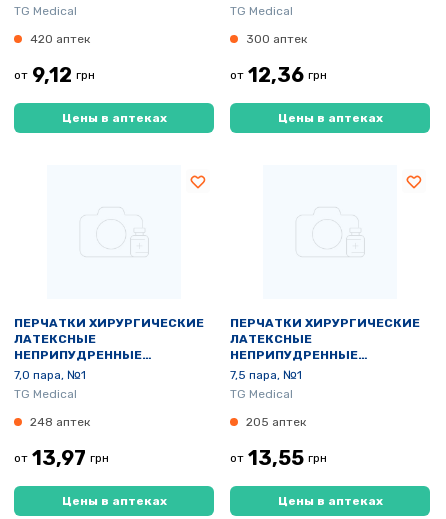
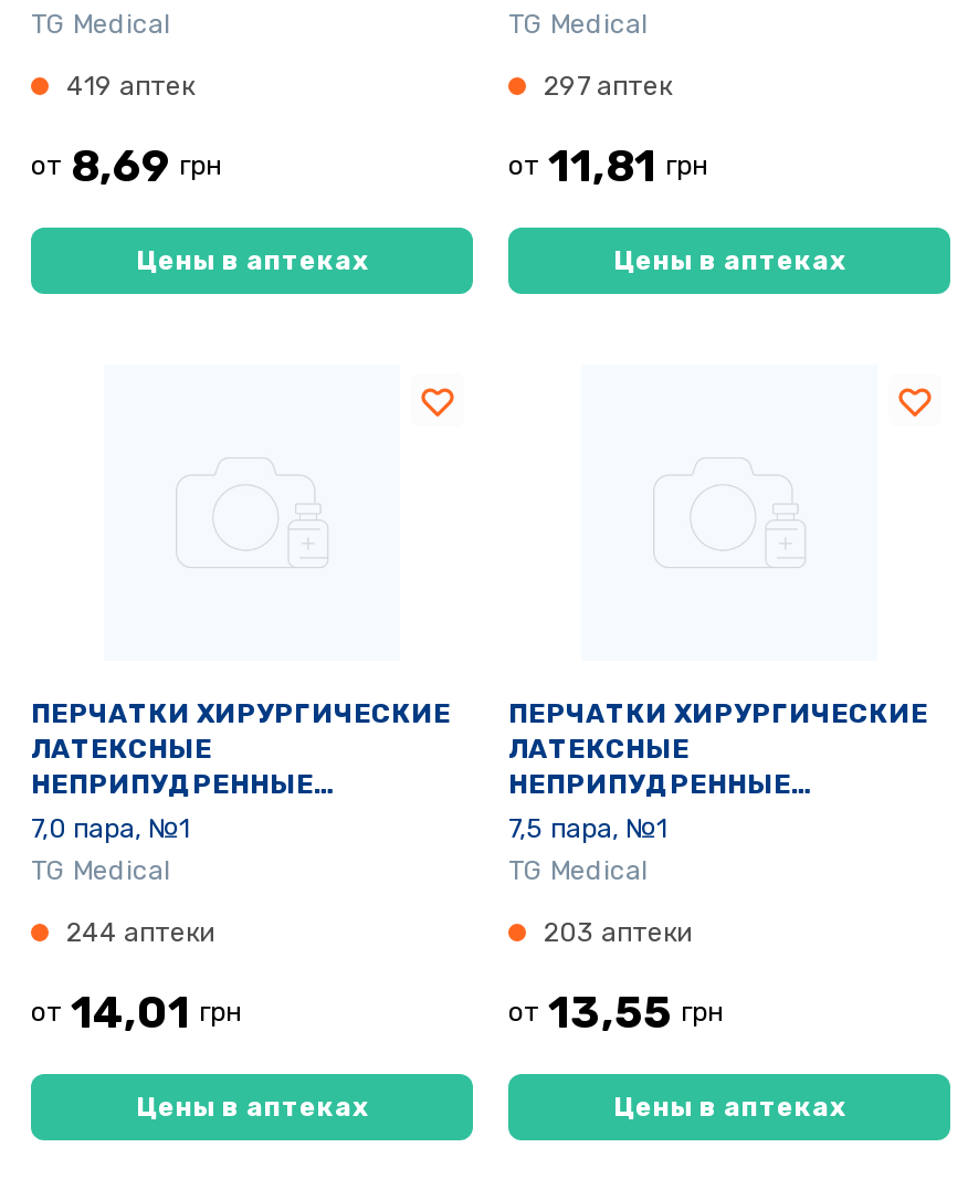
[30,31,90,45] 420 аптек -> [66,70,194,101] 419 аптек
[246,31,307,45] 300 аптек -> [544,70,672,101] 297 аптек
[14,63,95,87] от 9,12 грн -> [31,139,221,192] от 8,69 грн
[230,63,327,87] от 12,36 грн -> [508,139,707,192] от 11,81 грн
[30,414,90,428] 248 аптек -> [66,916,214,947] 244 аптеки
[246,414,306,428] 205 аптек -> [544,916,692,947] 203 аптеки
[14,446,109,470] от 13,97 грн -> [31,986,241,1039] от 14,01 грн

